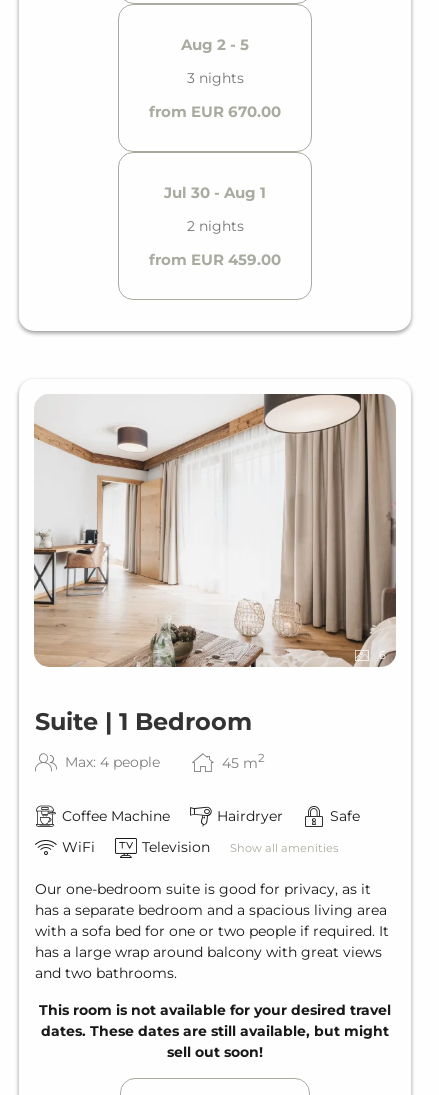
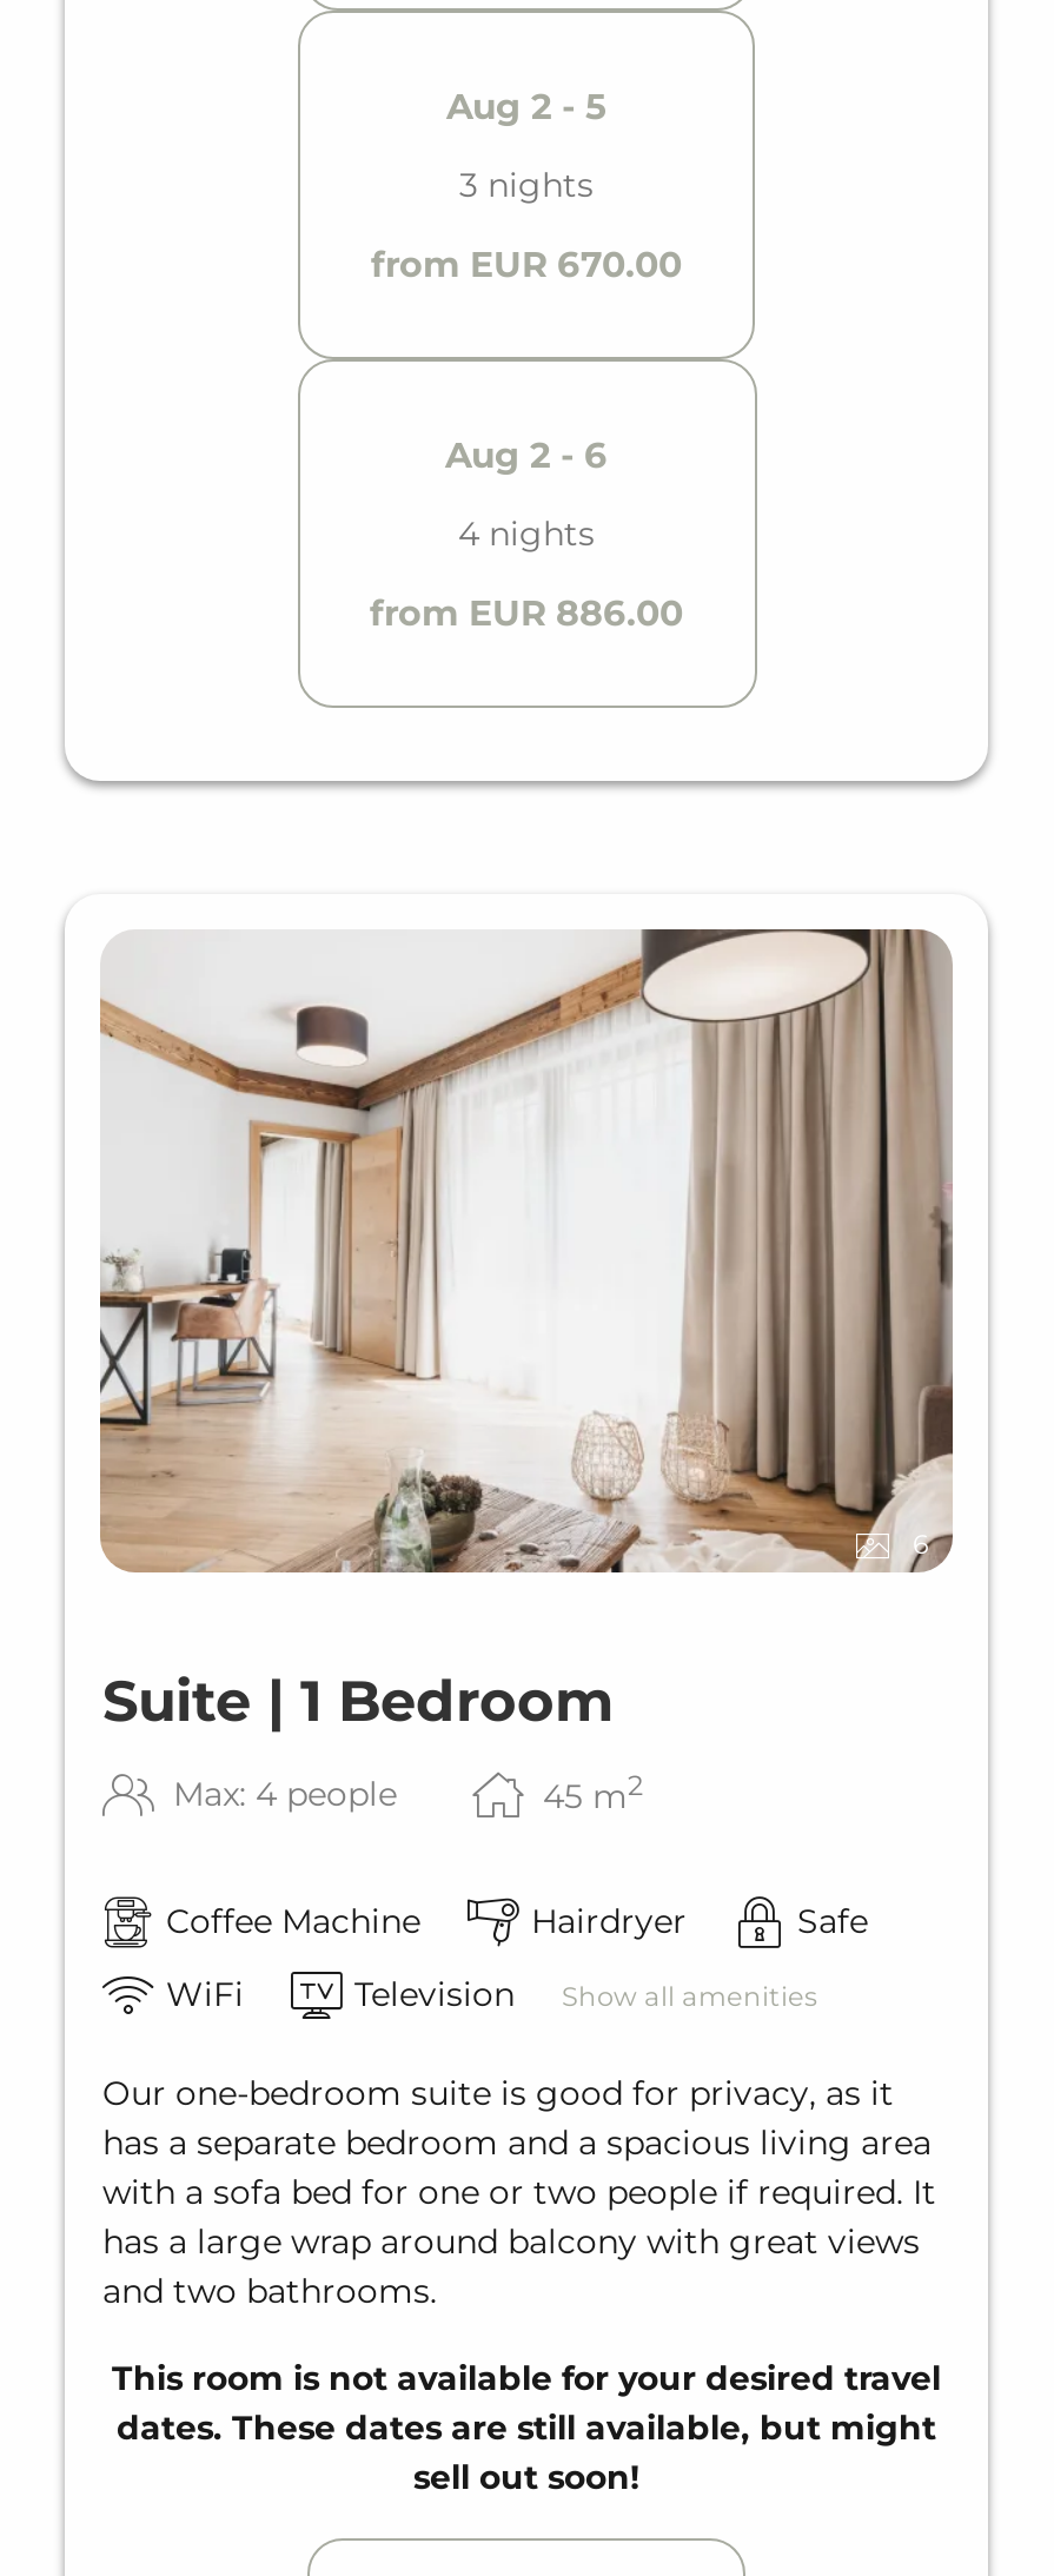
[164,183,266,202] Jul 30 - Aug 1 -> [445,432,608,477] Aug 2 - 6
[186,217,243,235] 2 nights -> [458,512,595,554] 4 nights
[149,250,281,269] from EUR 459.00 -> [370,590,683,634] from EUR 886.00

